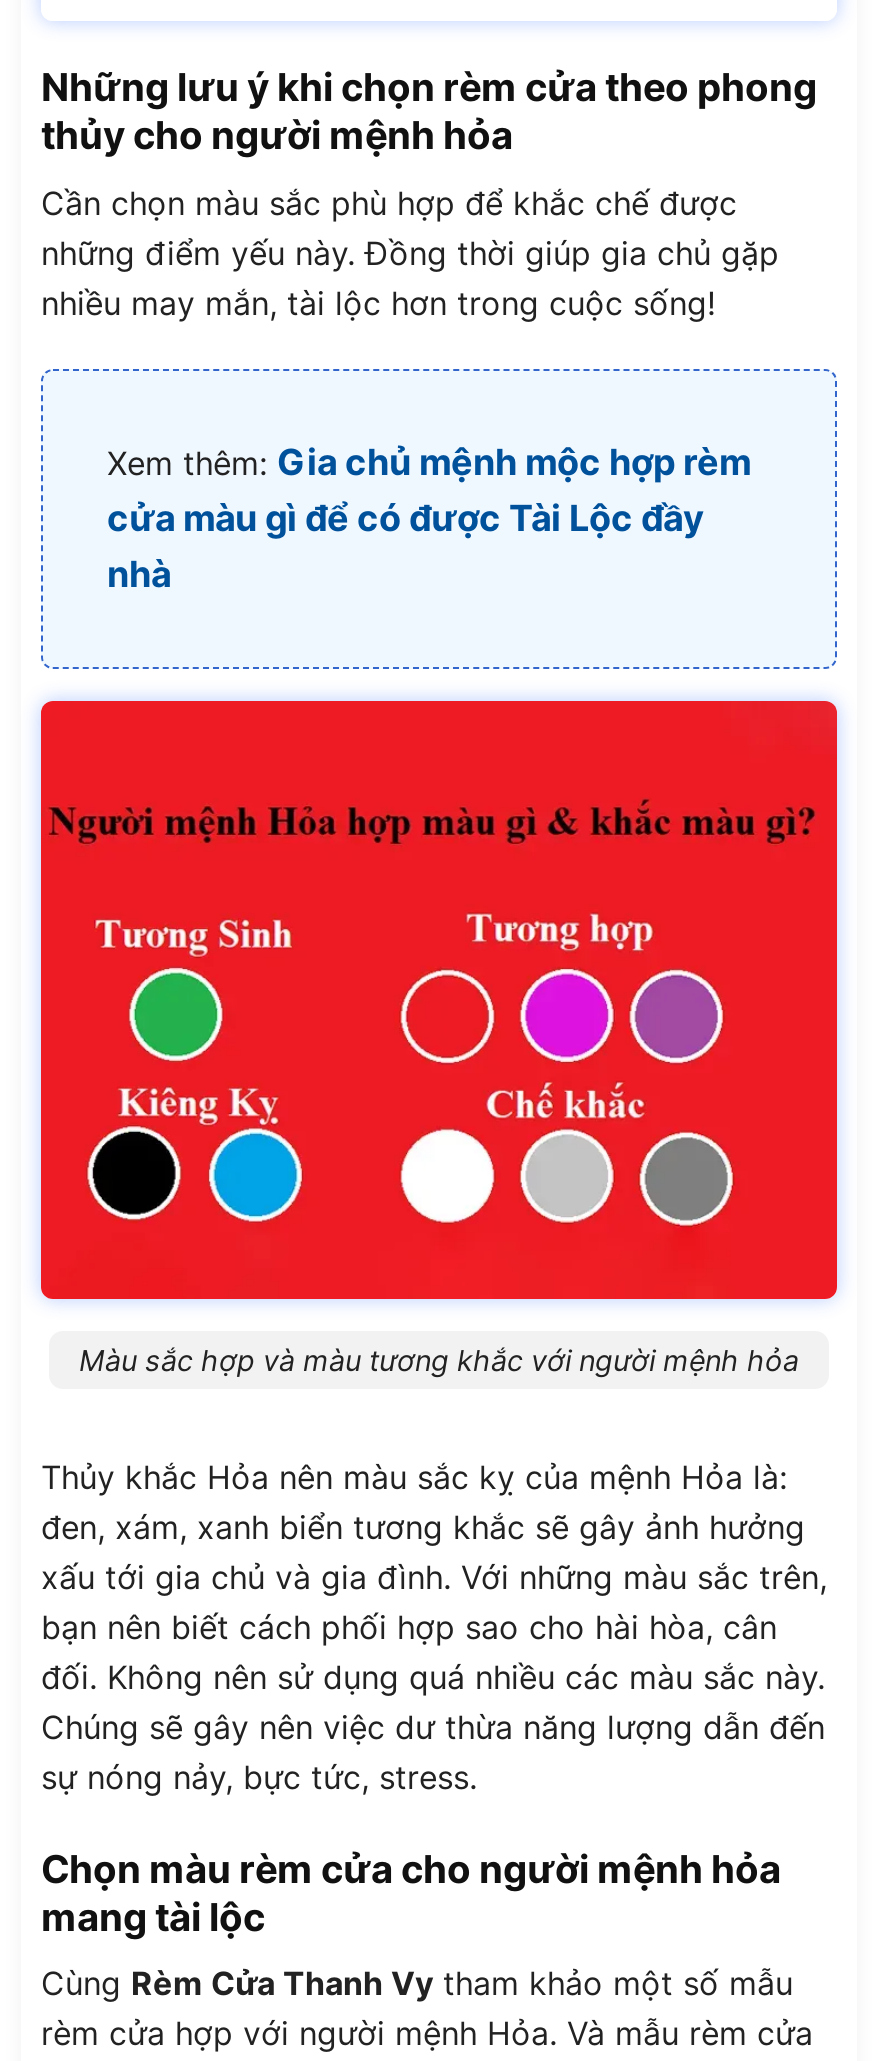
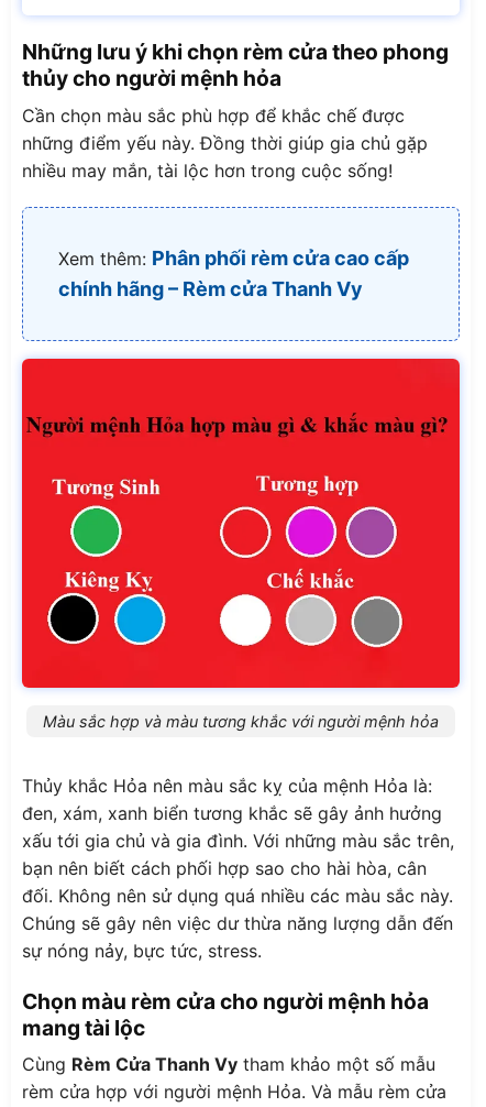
[107,442,751,596] Xem thêm: Gia chủ mệnh mộc hợp rèm | cửa màu gì để có được Tài Lộc đầy | nhà -> [58,247,409,301] Xem thêm: Phân phối rèm cửa cao cấp | chính hãng – Rèm cửa Thanh Vy

